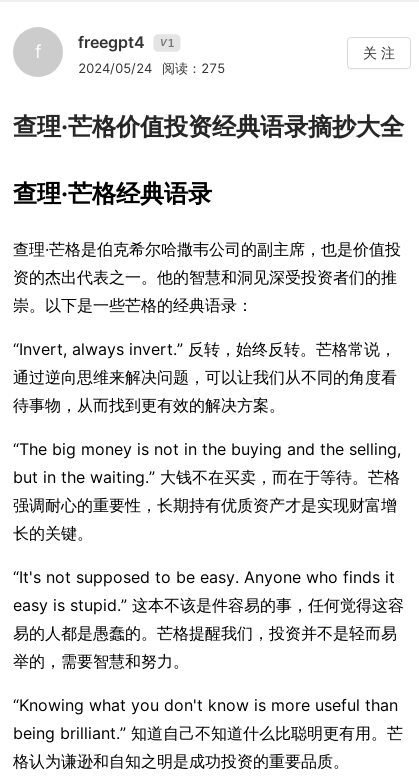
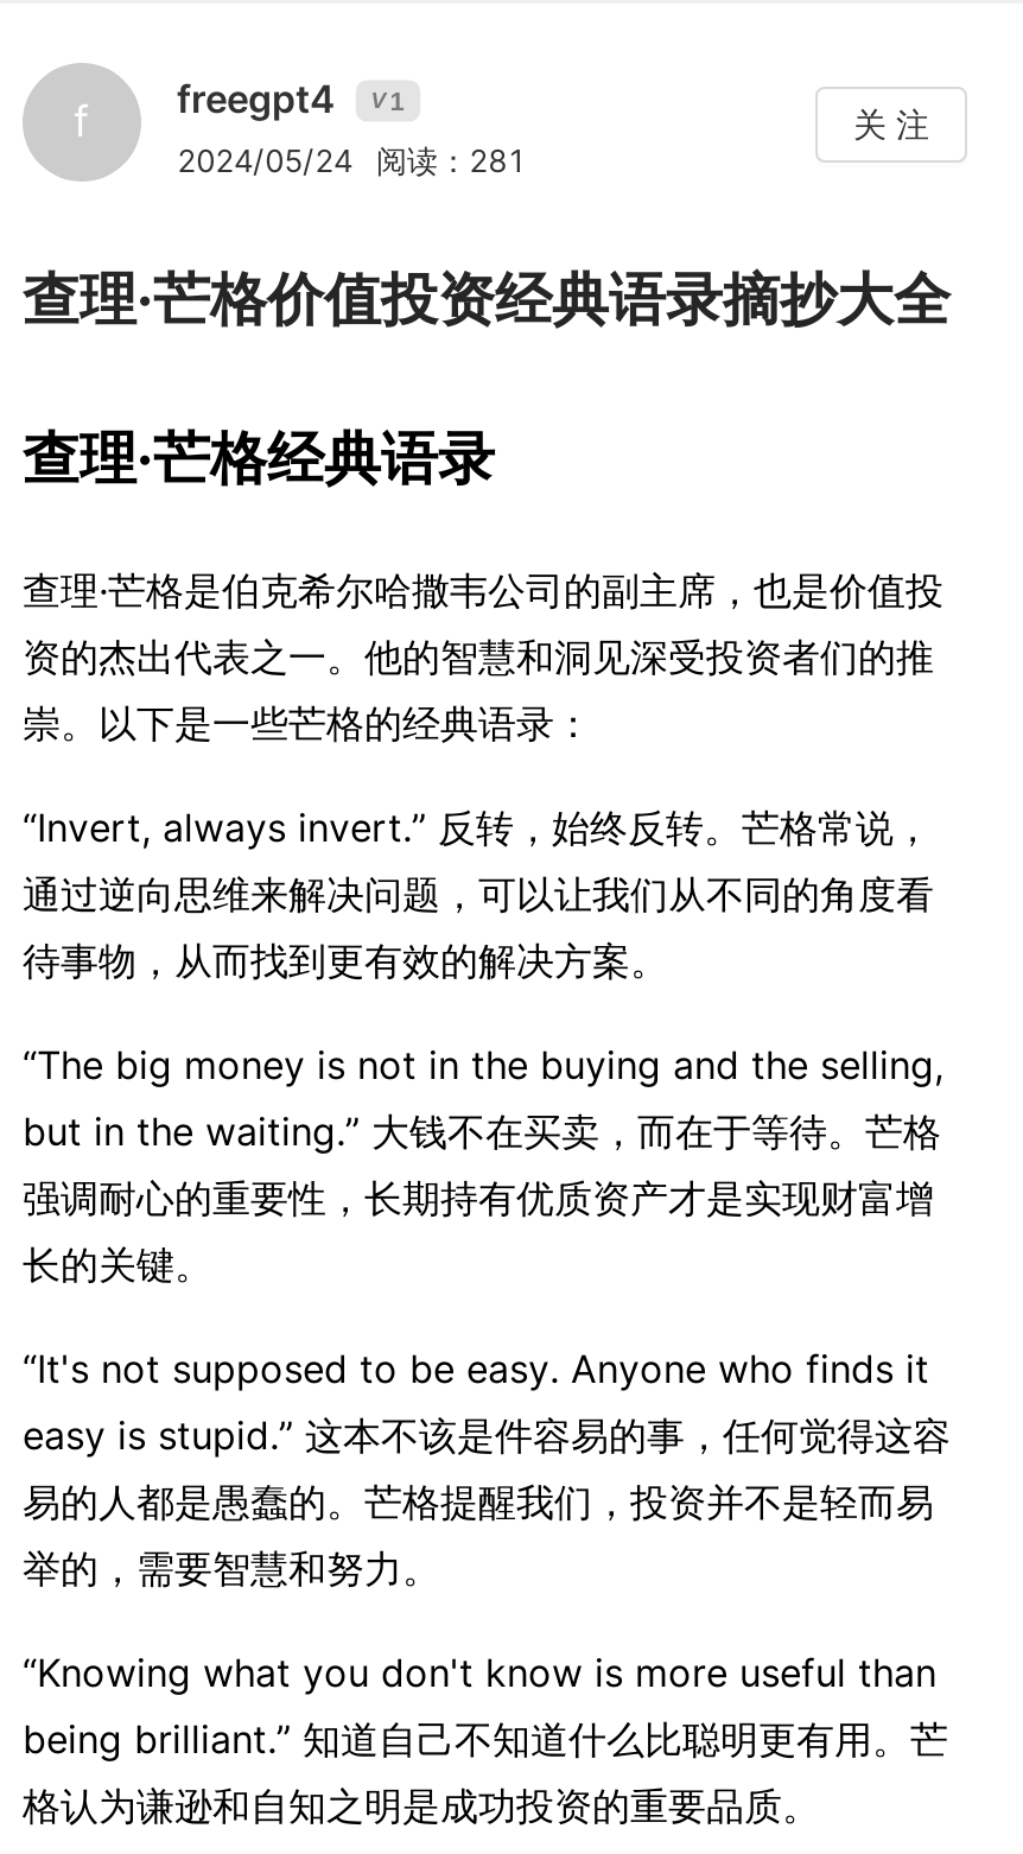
[78,60,225,76] 2024/05/24 阅读：275 -> [177,141,526,179] 2024/05/24 阅读：281

